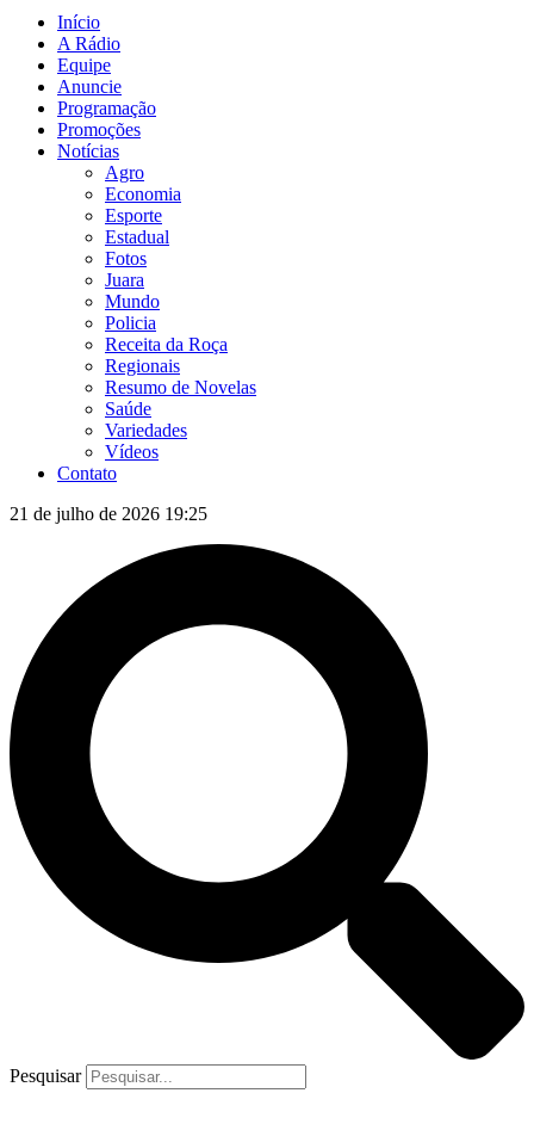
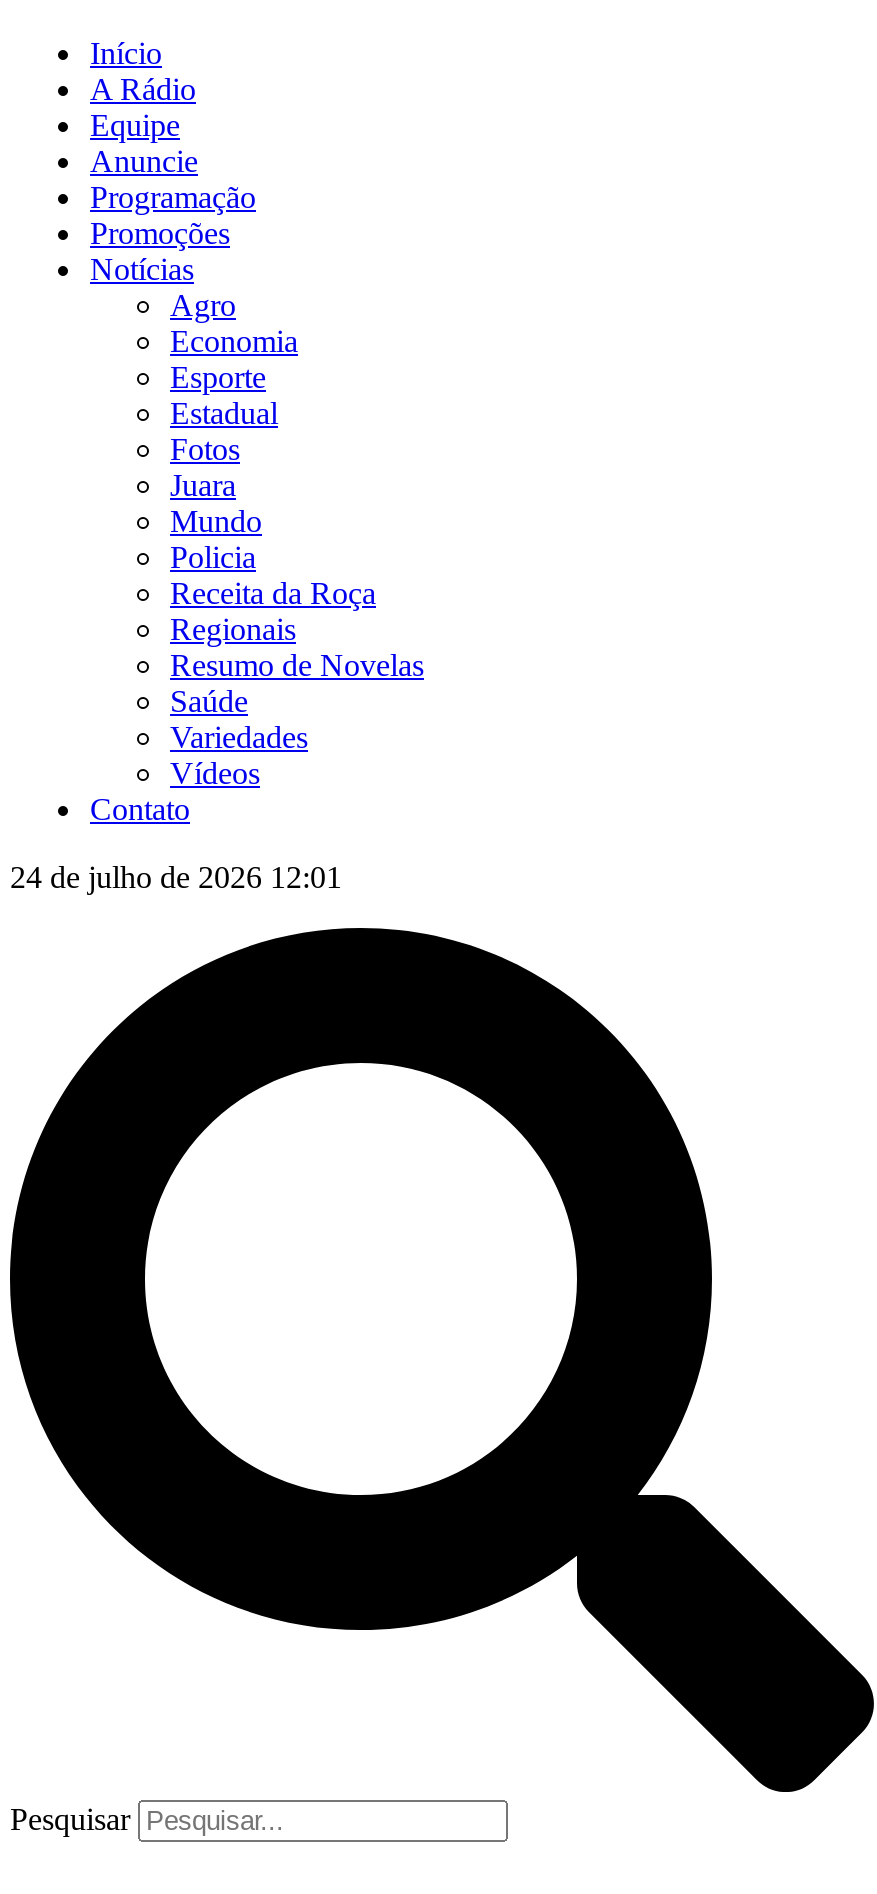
[10,504,207,524] 21 de julho de 2026 19:25 -> [10,860,342,894] 24 de julho de 2026 12:01

